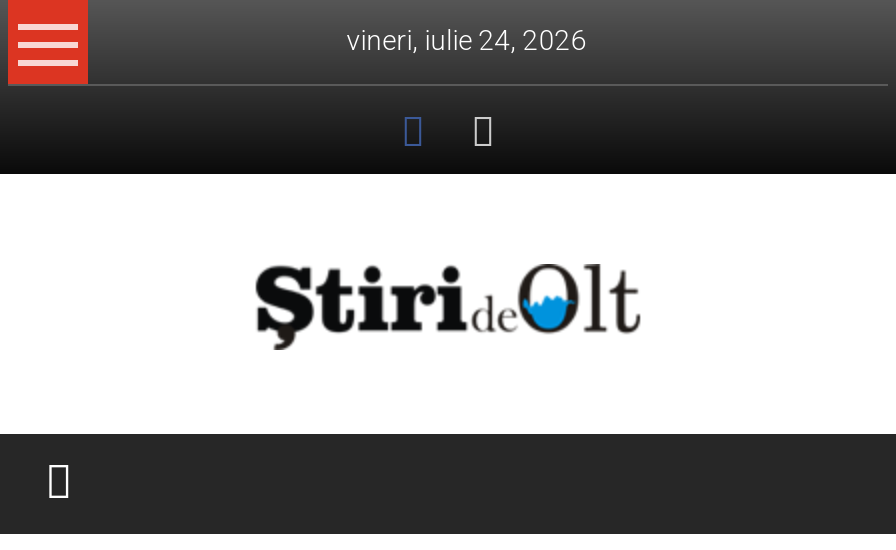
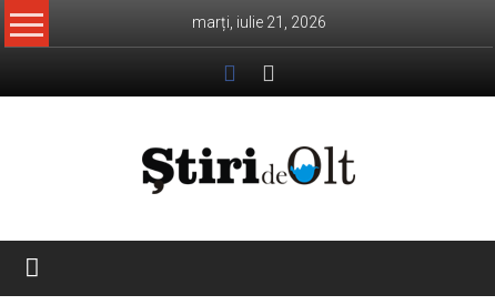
[347,24,587,56] vineri, iulie 24, 2026 -> [192,13,326,31] marți, iulie 21, 2026

